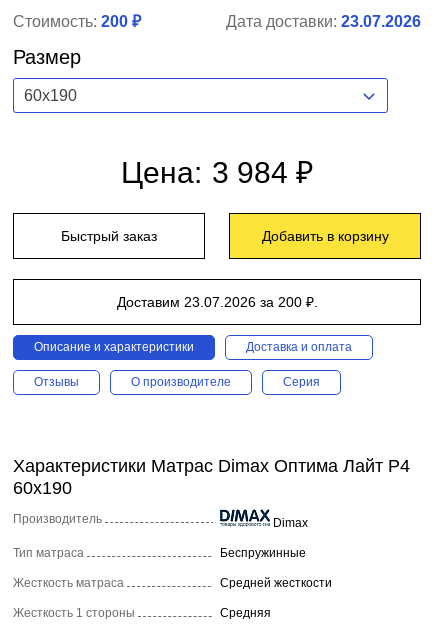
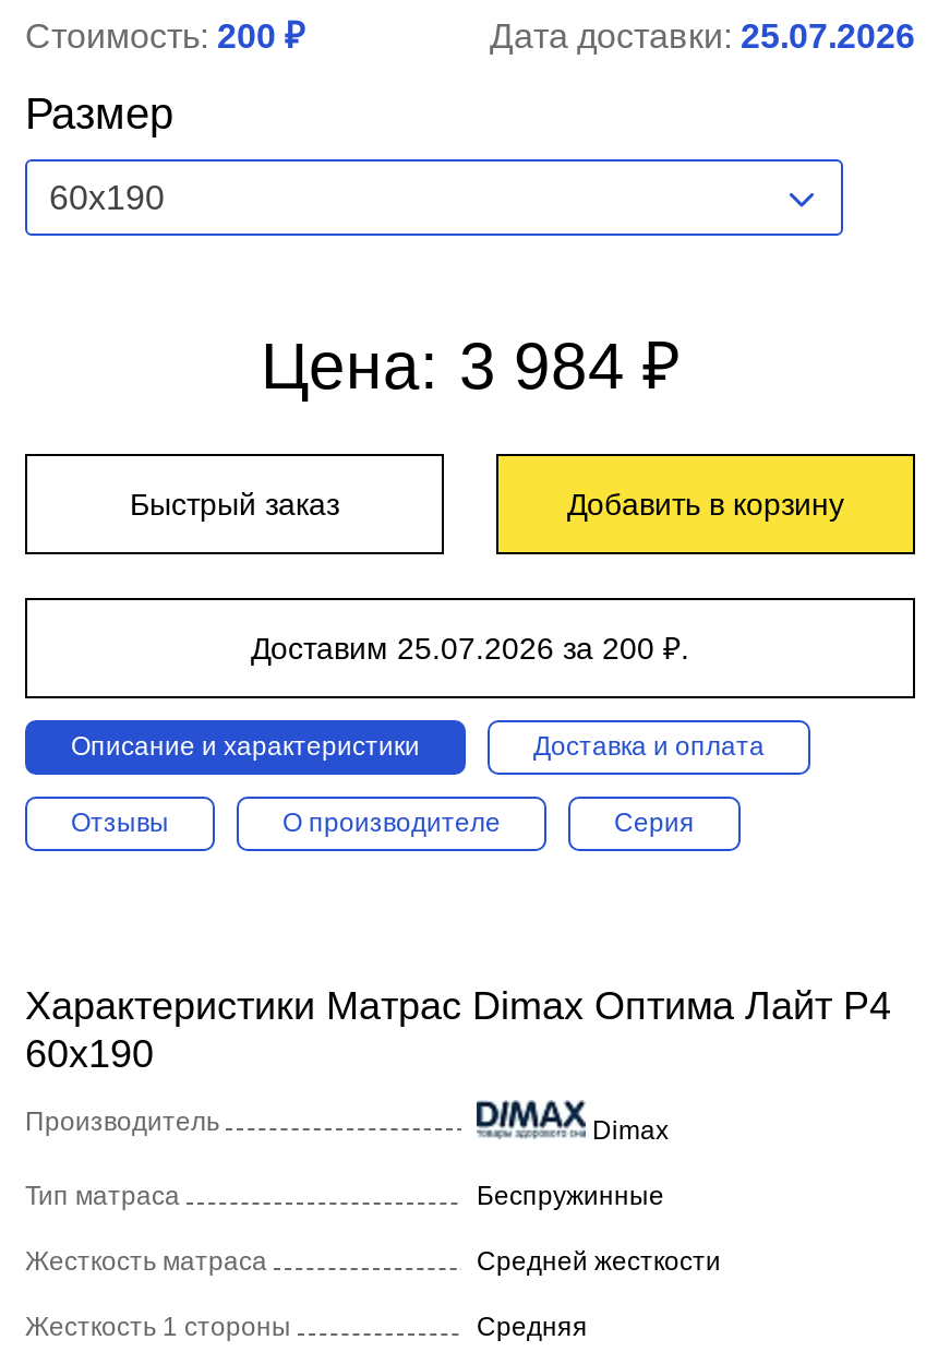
[226,13,421,30] Дата доставки: 23.07.2026 -> [490,18,915,55] Дата доставки: 25.07.2026
[116,294,317,310] Доставим 23.07.2026 за 200 ₽. -> [251,631,689,666] Доставим 25.07.2026 за 200 ₽.

